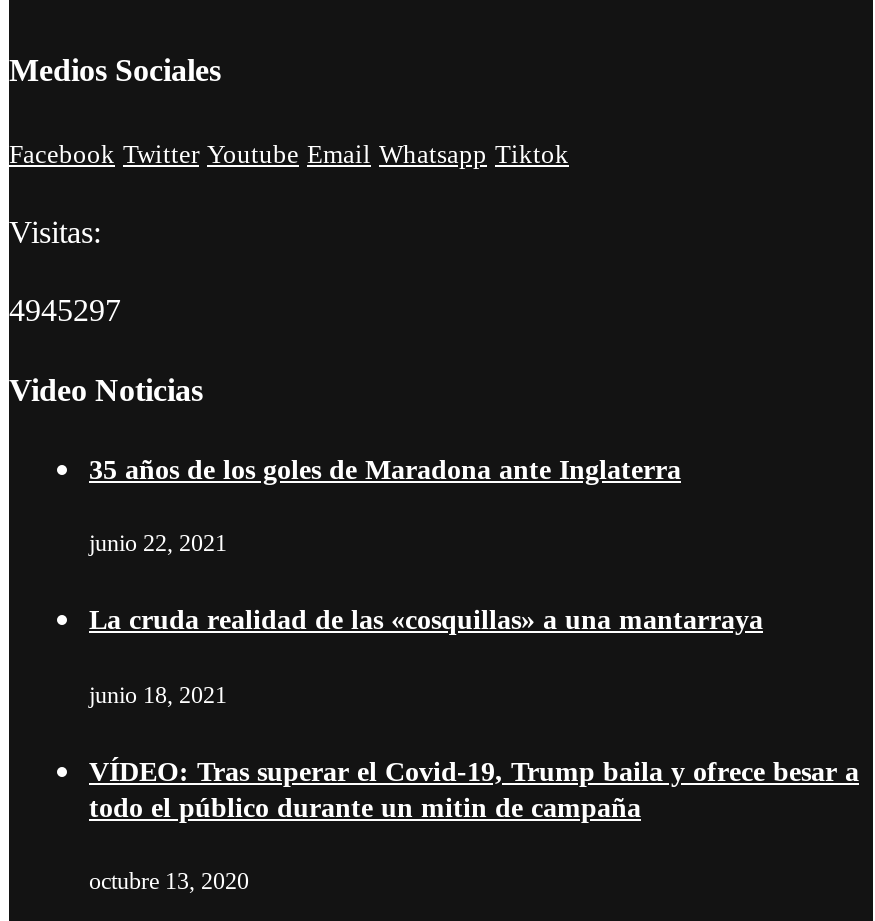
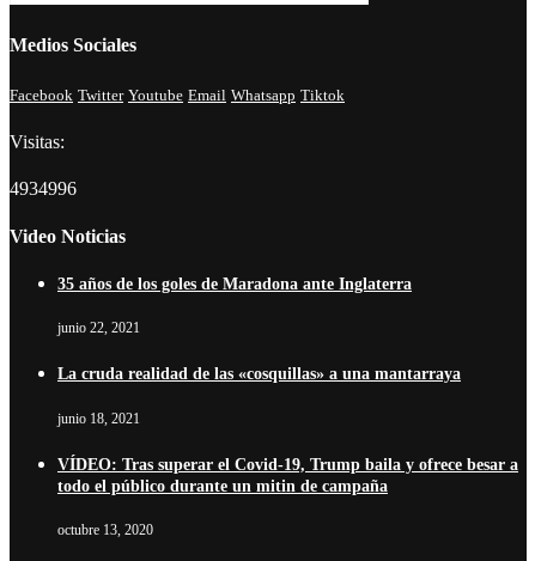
[9,294,121,328] 4945297 -> [10,179,77,199] 4934996

